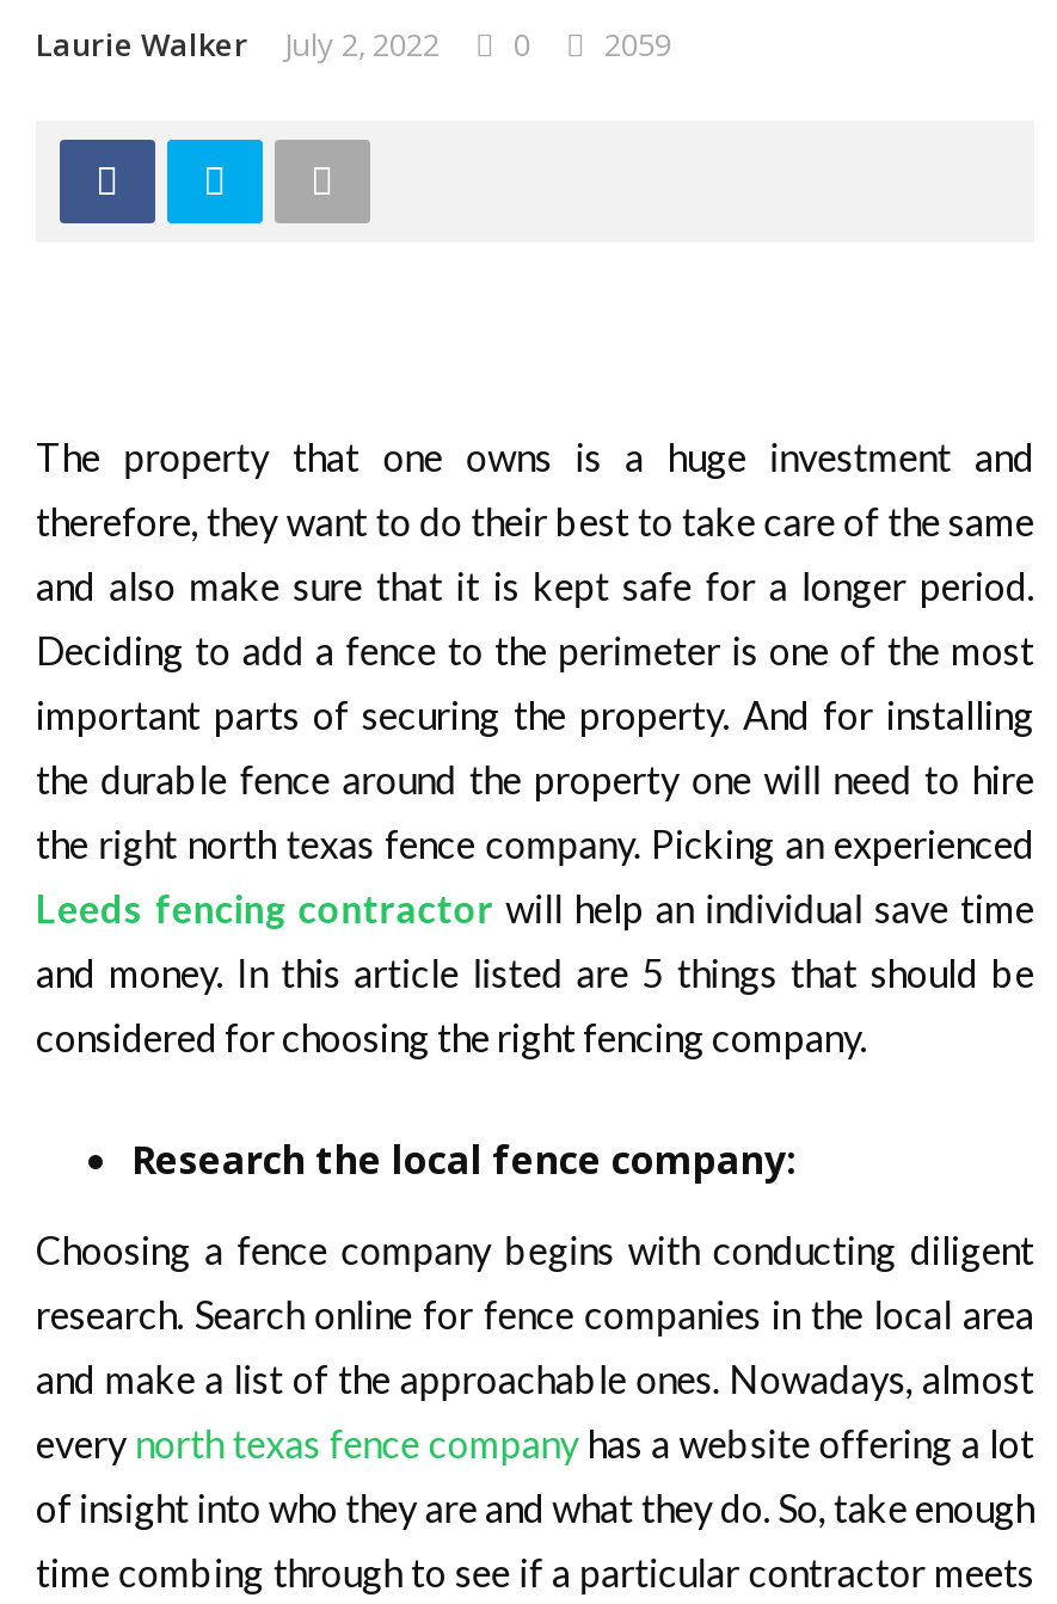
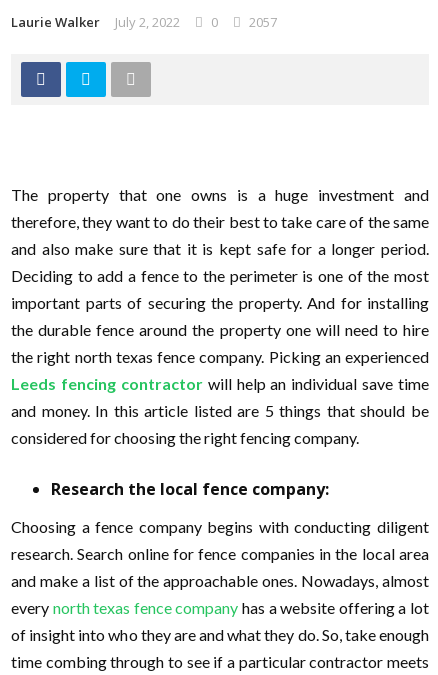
[36,23,671,66] Laurie Walker July 2, 2022 0 2059 -> [11,13,277,31] Laurie Walker July 2, 2022 0 2057

